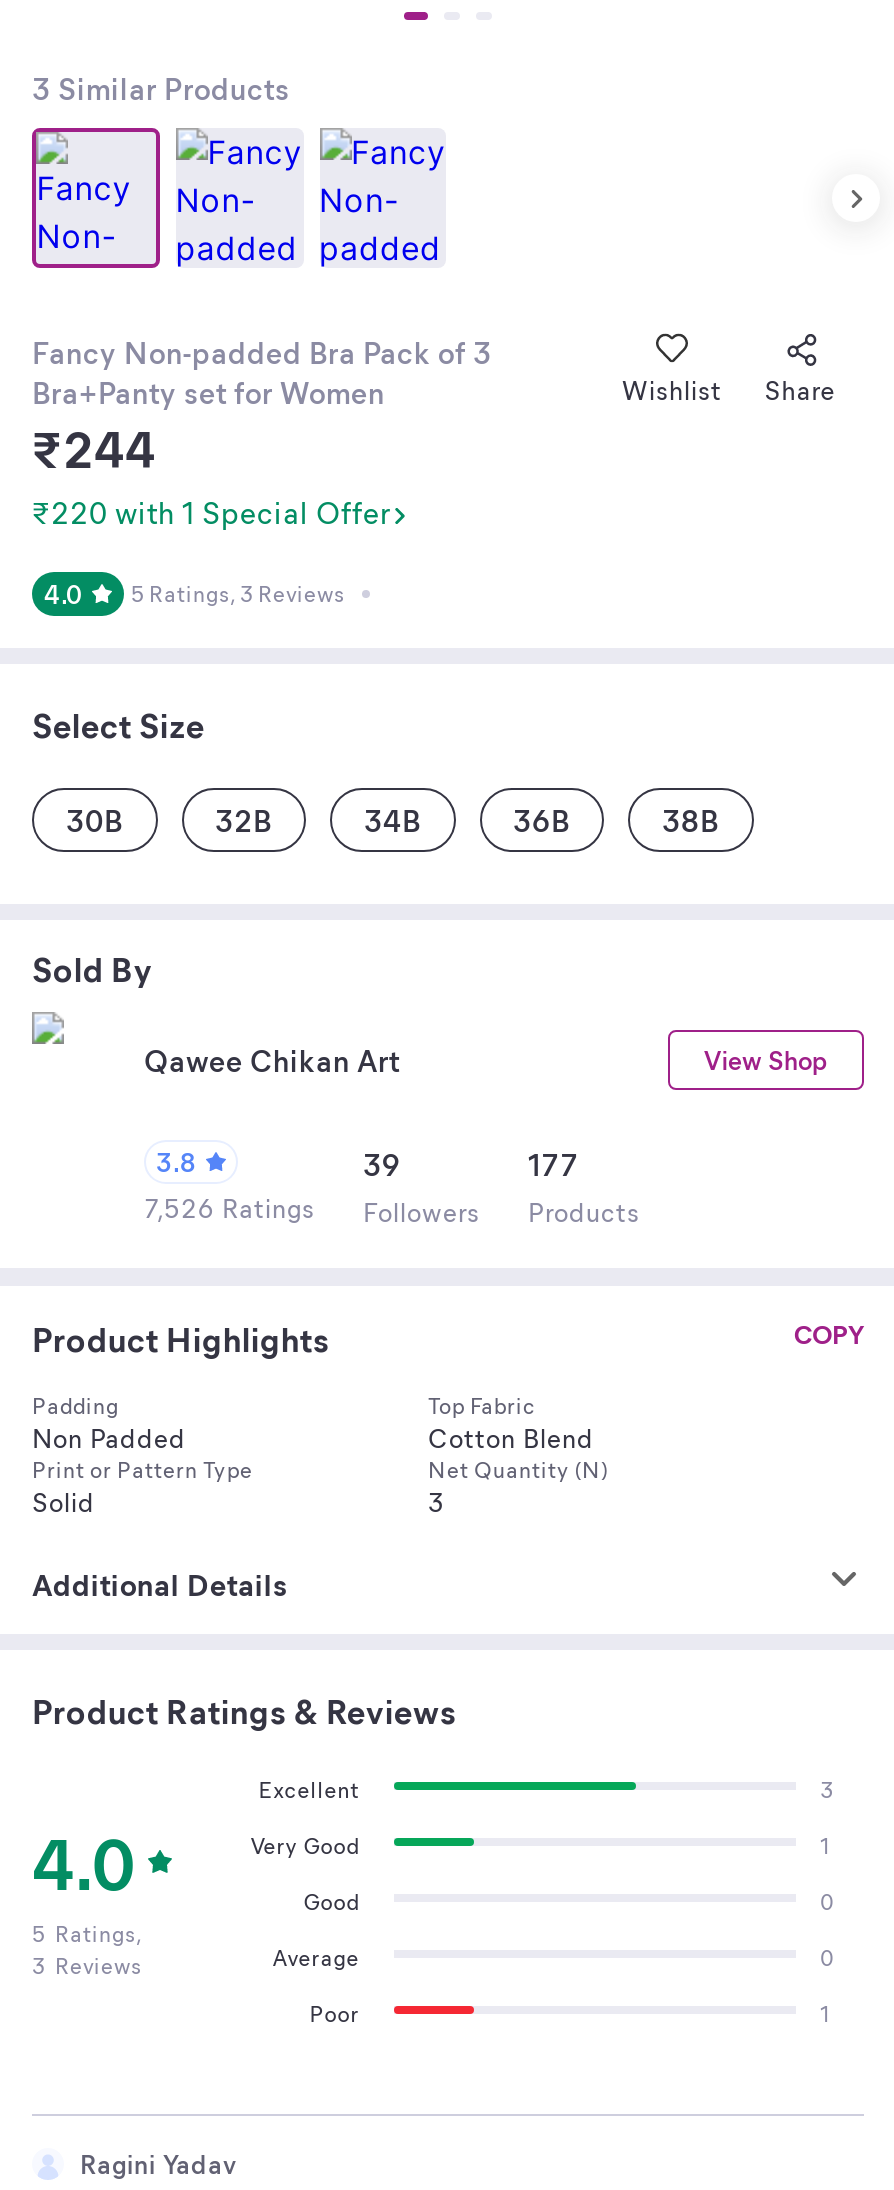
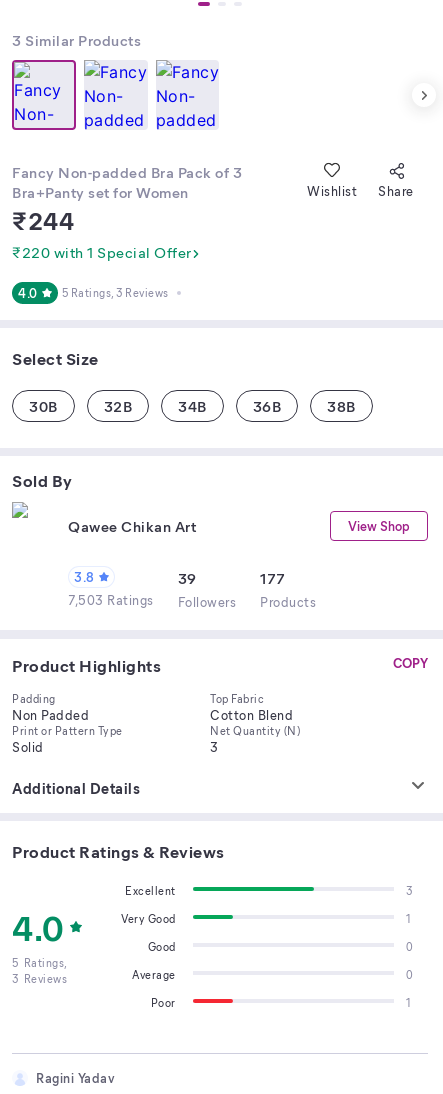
[144,1190,640,1228] 7,526 Ratings Followers Products -> [68,591,316,610] 7,503 Ratings Followers Products

